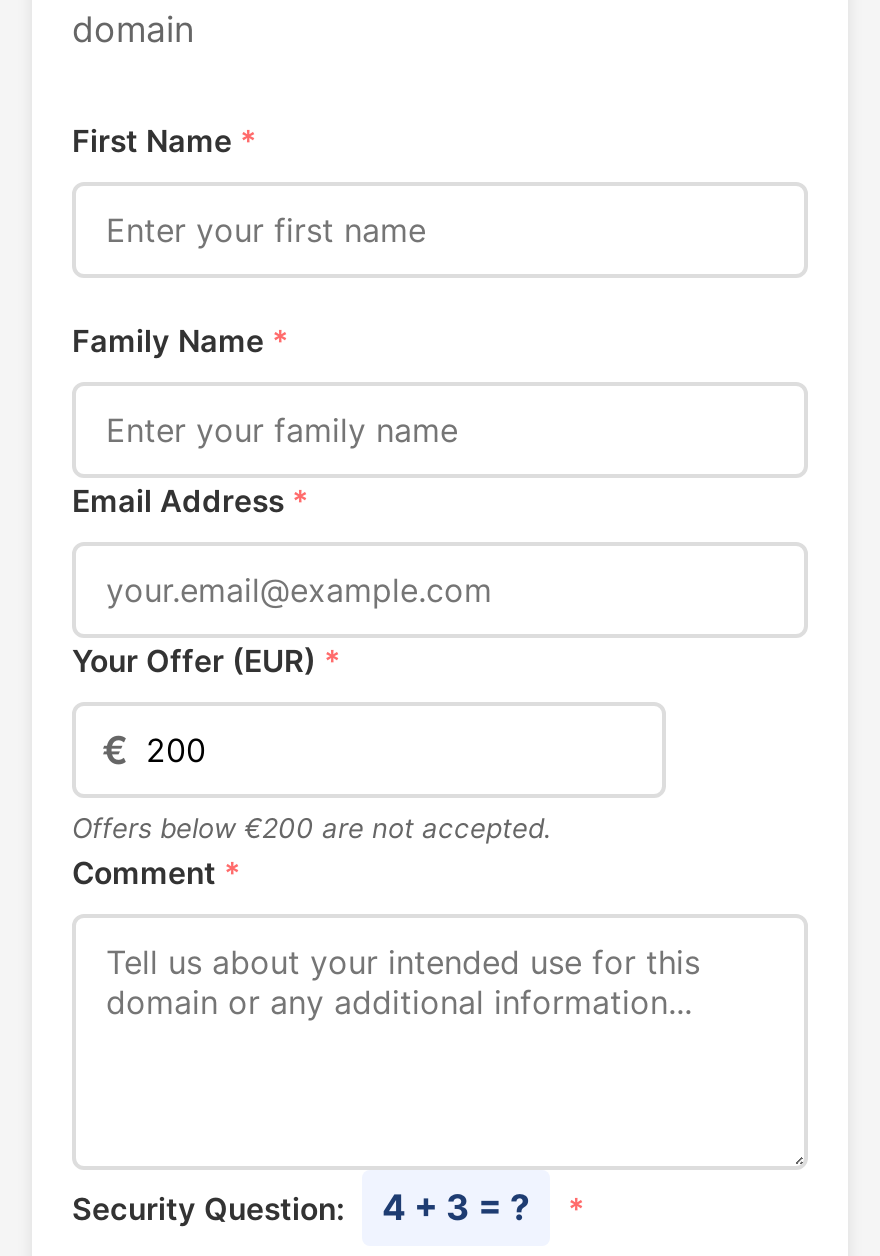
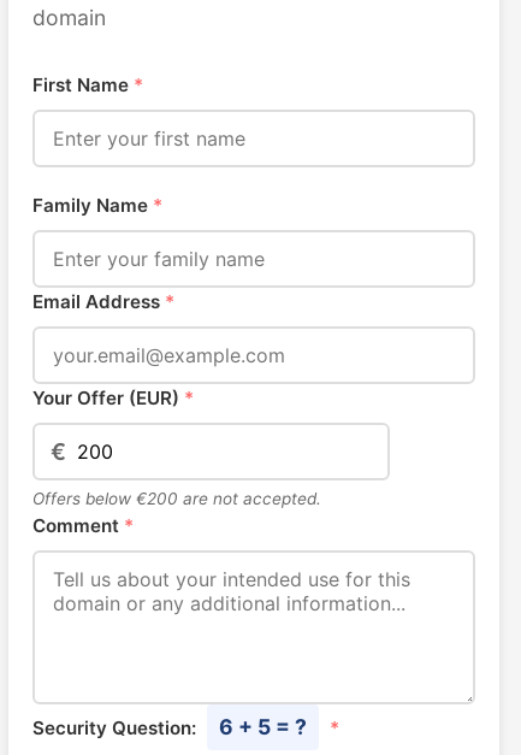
[382,1186,530,1228] 4 + 3 = ? -> [219,714,307,739] 6 + 5 = ?

